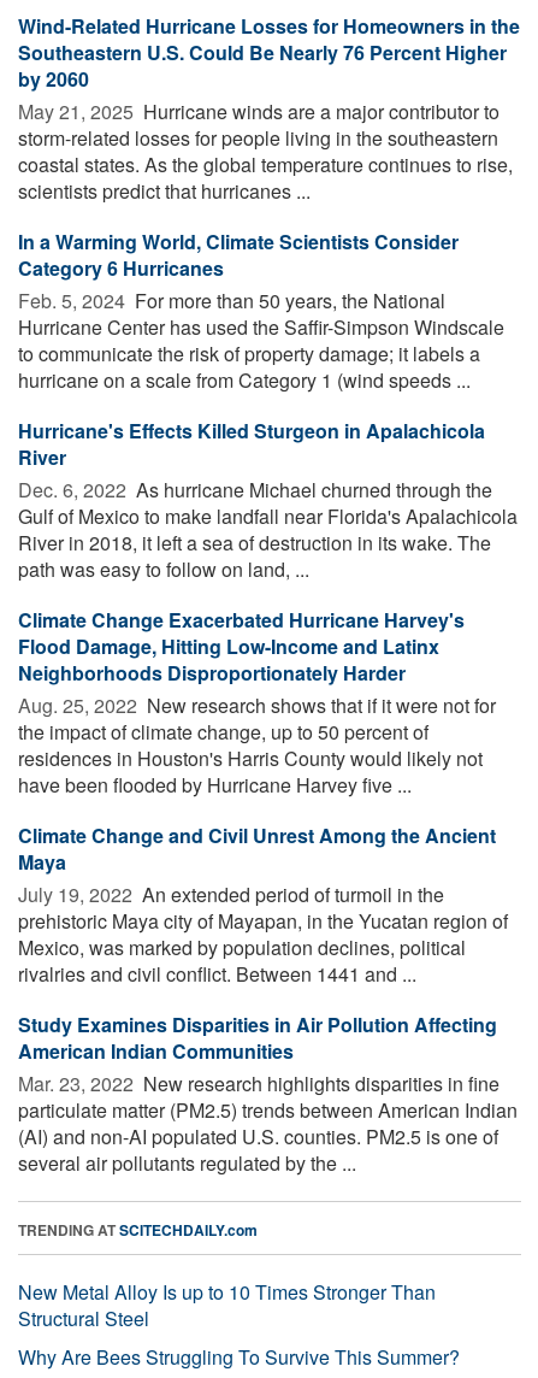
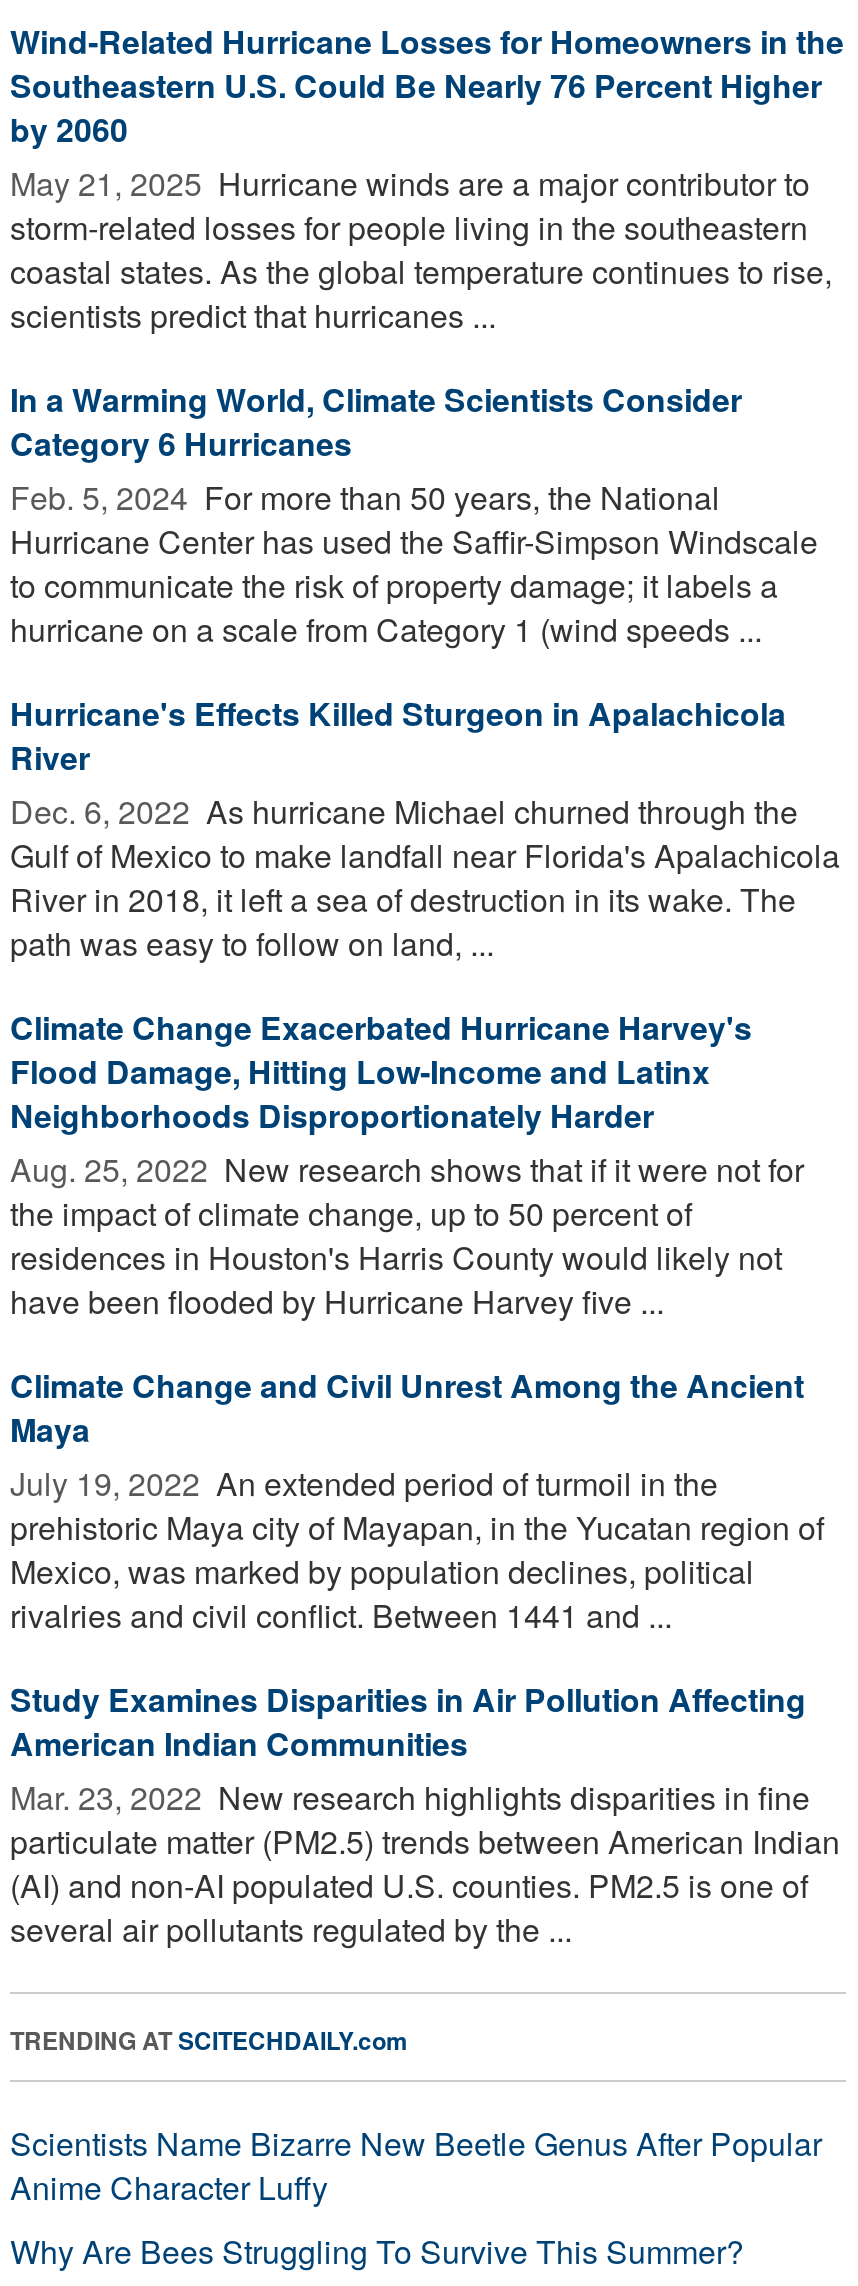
[18,1278,436,1332] New Metal Alloy Is up to 10 Times Stronger Than | Structural Steel -> [10,2120,822,2210] Scientists Name Bizarre New Beetle Genus After Popular | Anime Character Luffy

